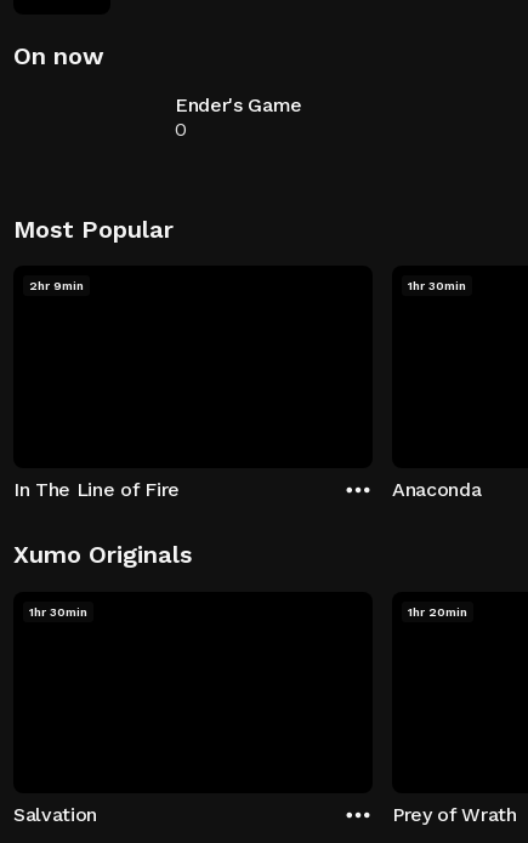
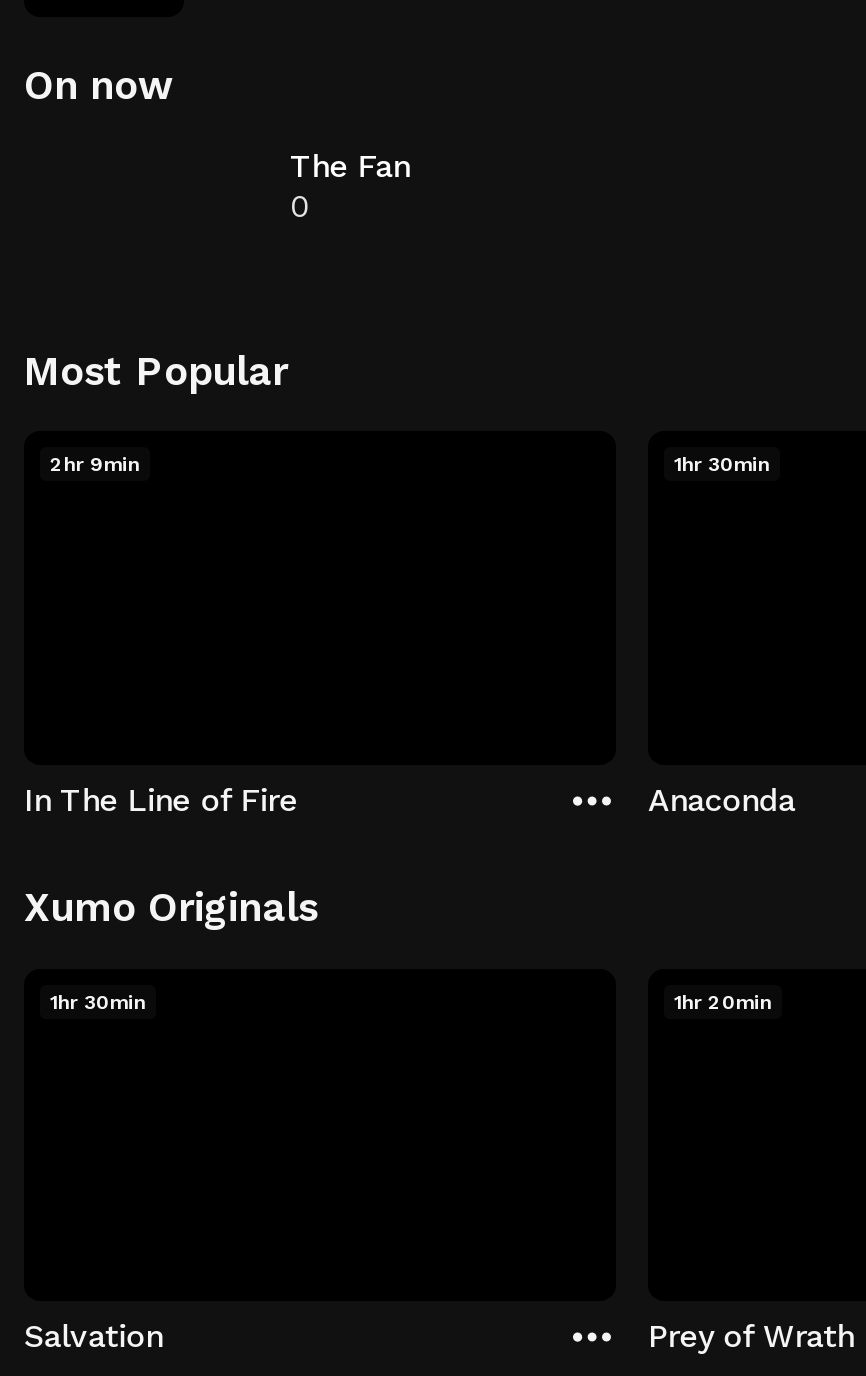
[175,93,302,116] Ender's Game -> [290,147,410,185] The Fan

